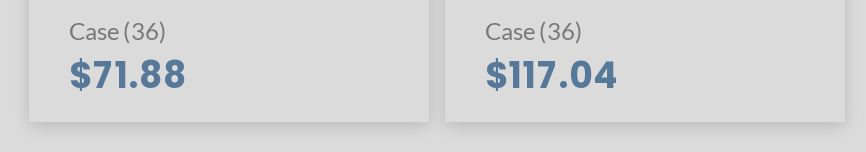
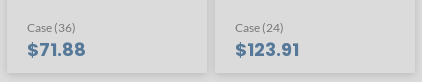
[485,16,583,46] Case (36) -> [235,20,284,35] Case (24)
[485,50,619,100] $117.04 -> [235,37,299,62] $123.91

